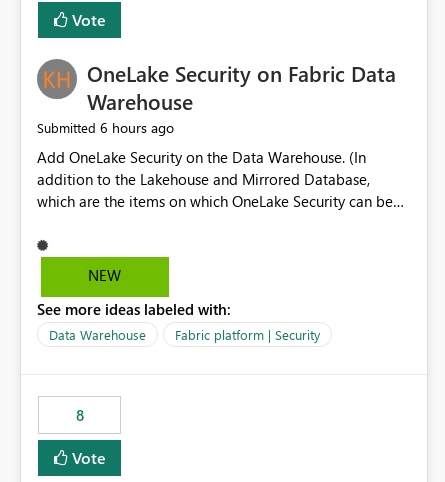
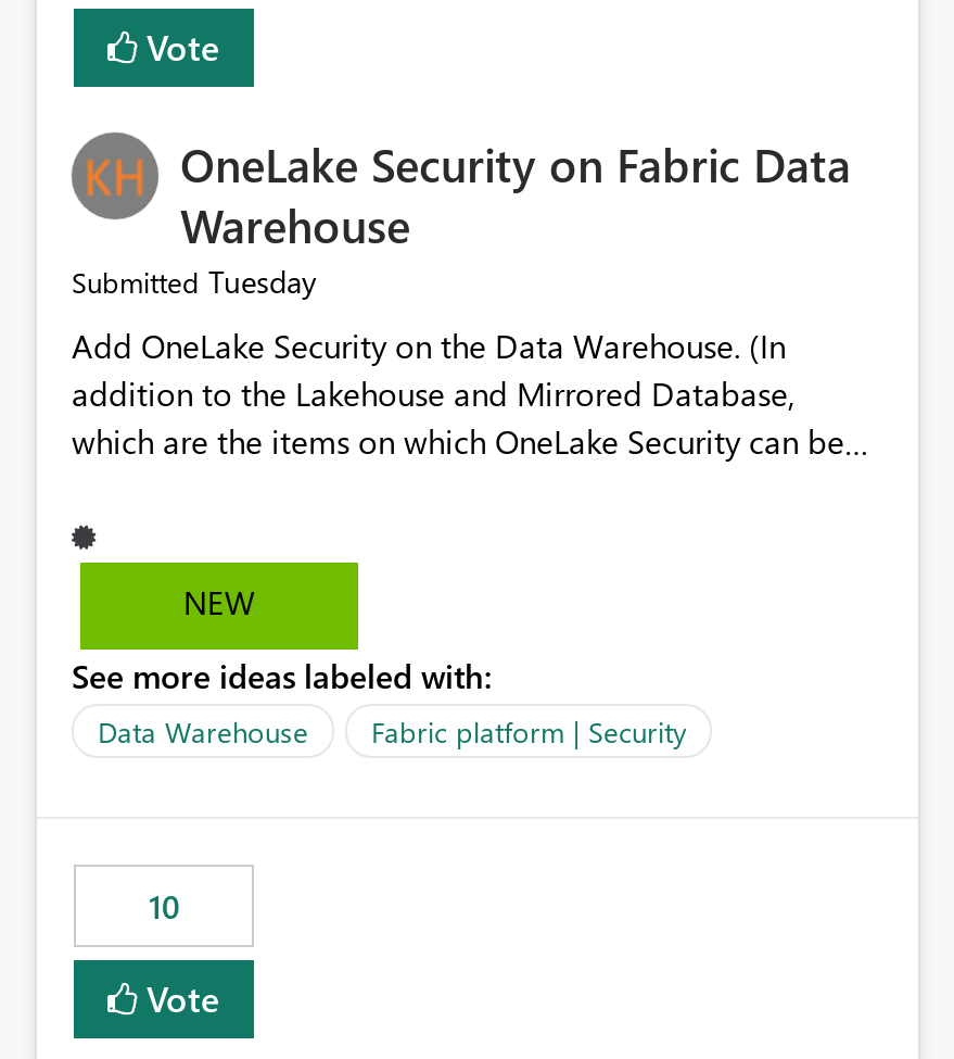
[37,118,174,137] Submitted 6 hours ago -> [72,262,317,303] Submitted Tuesday
[75,405,83,425] 8 -> [149,885,179,928] 10

